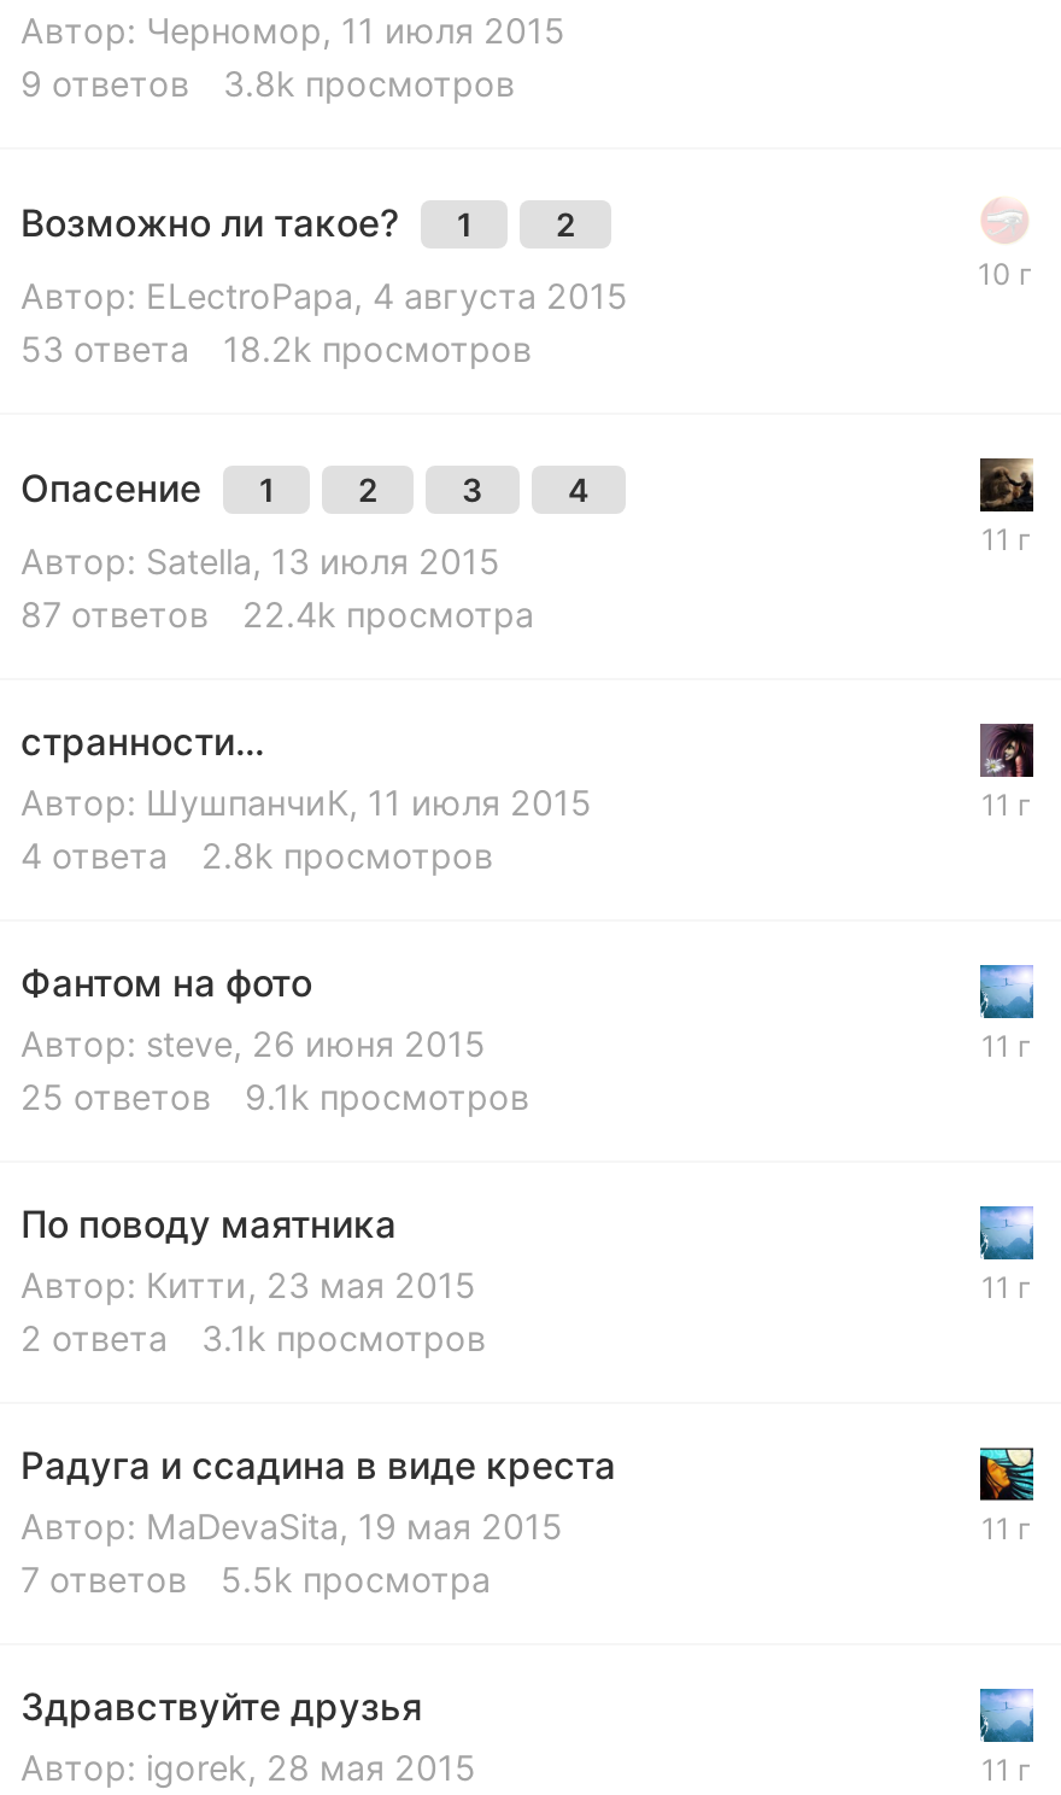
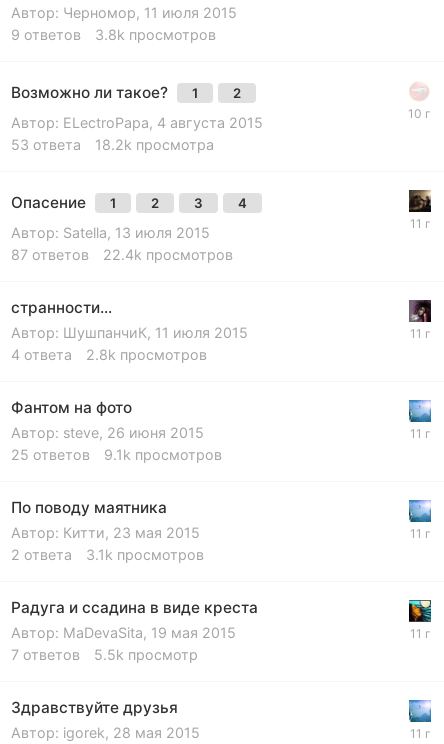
[20,329,532,370] 53 ответа 18.2k просмотров -> [11,136,214,153] 53 ответа 18.2k просмотра
[20,594,534,635] 87 ответов 22.4k просмотра -> [11,246,233,263] 87 ответов 22.4k просмотров
[20,1560,491,1601] 7 ответов 5.5k просмотра -> [11,646,198,663] 7 ответов 5.5k просмотр

